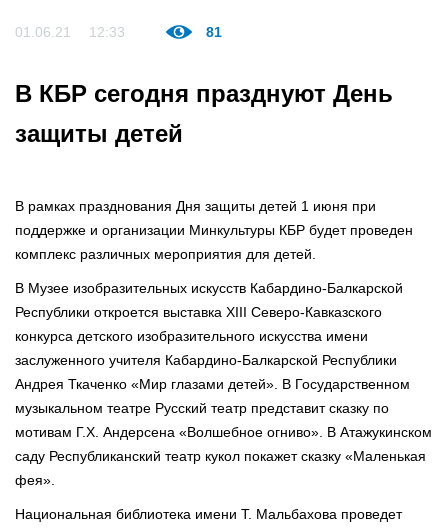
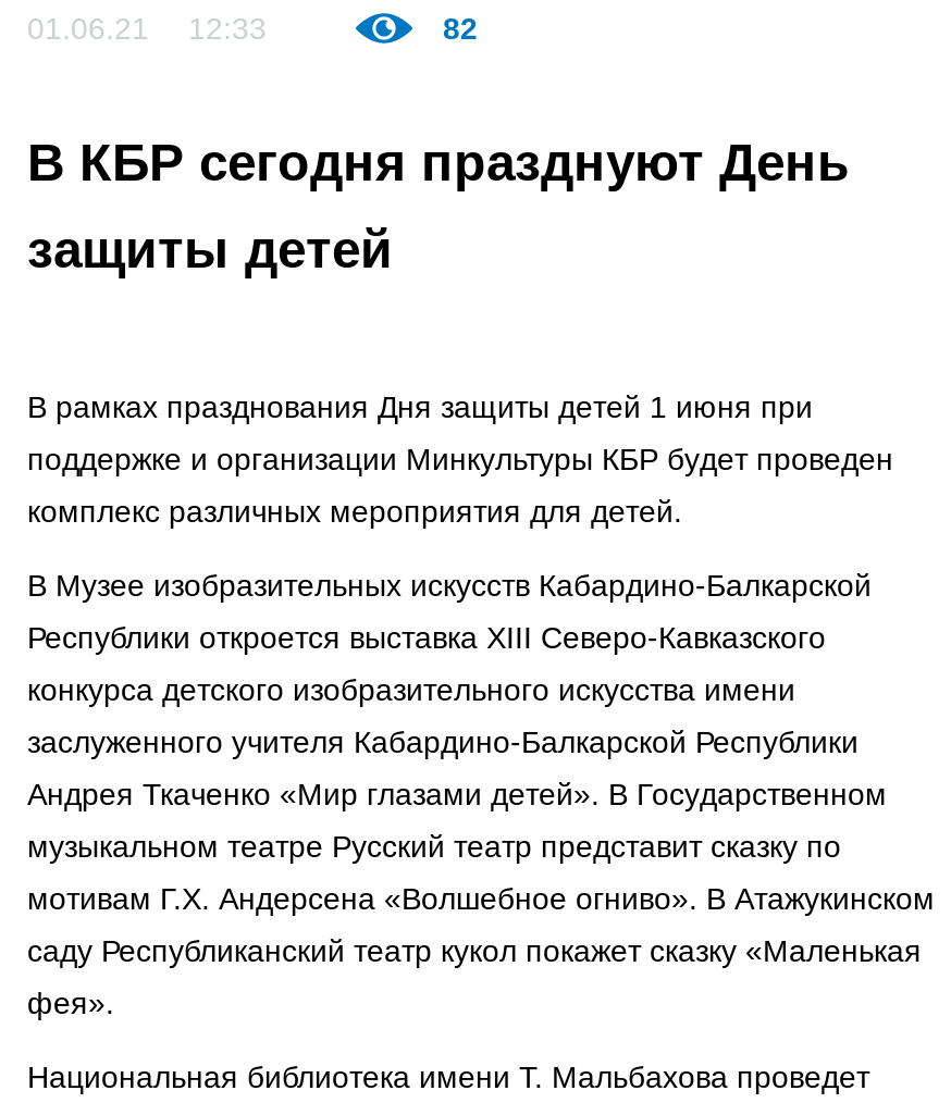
[206,24,222,40] 81 -> [443,10,478,45] 82

